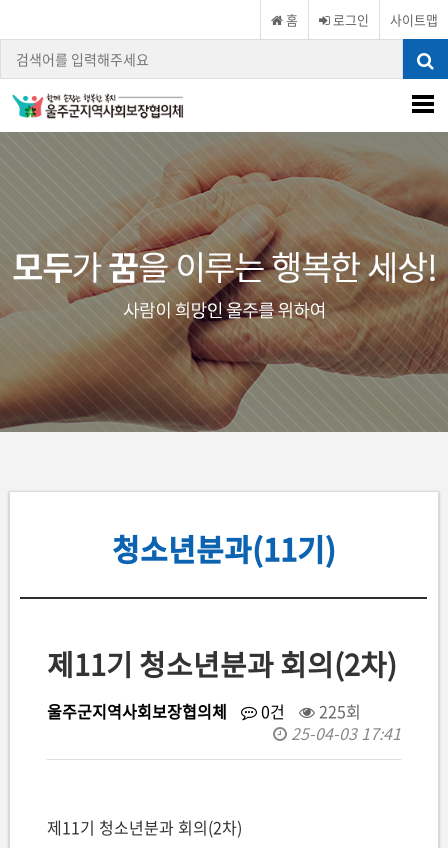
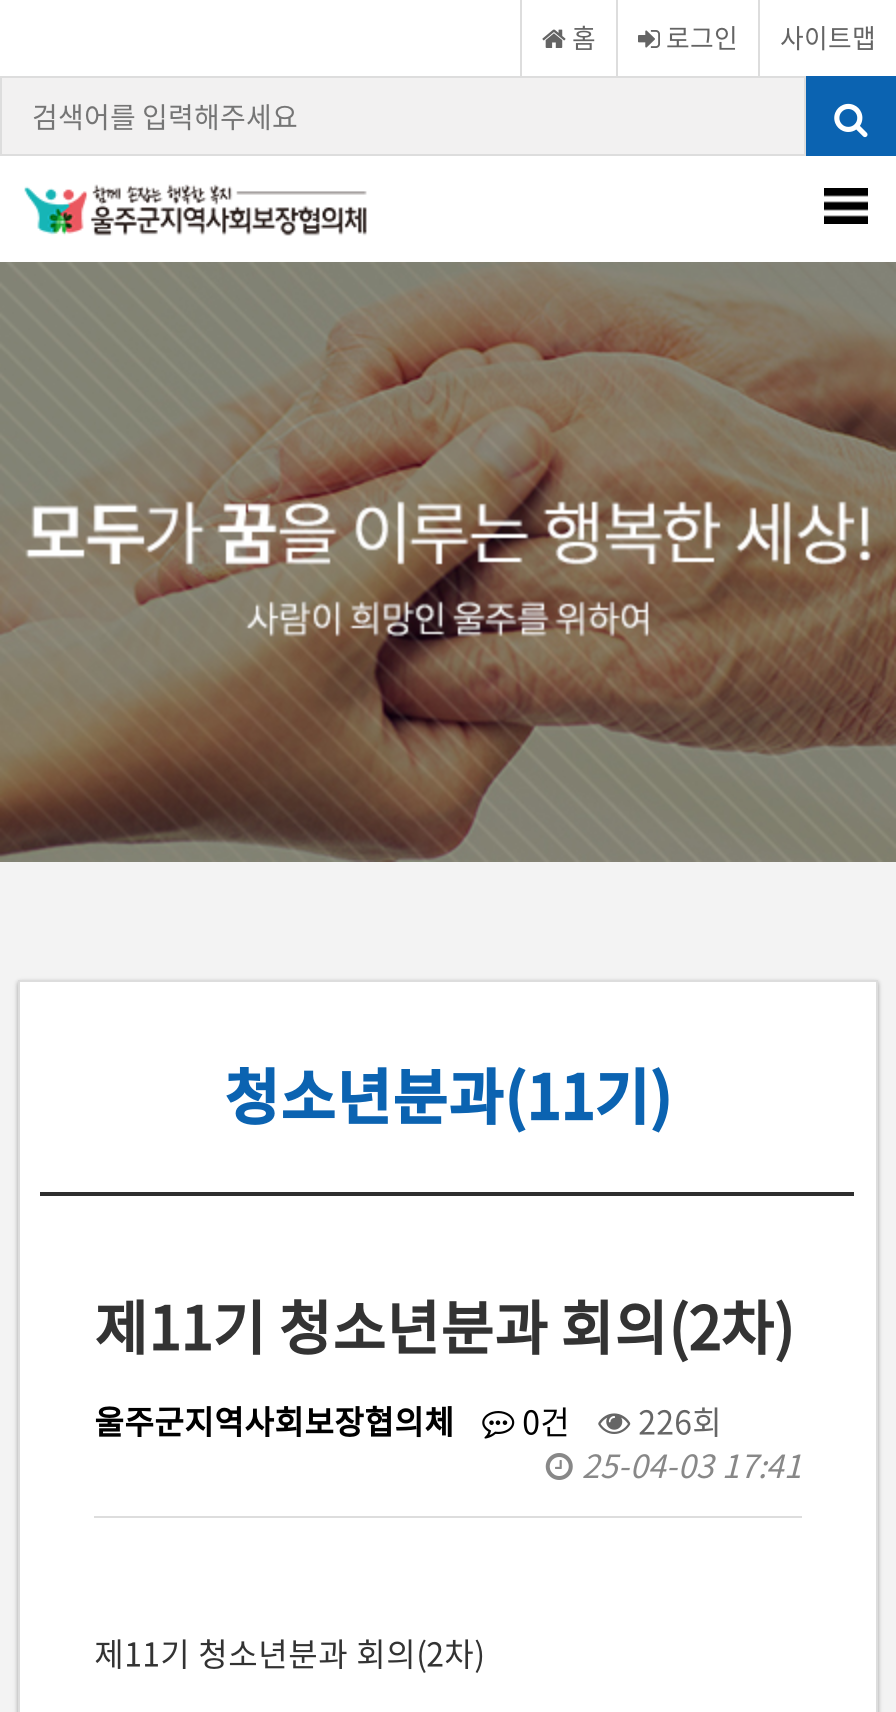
[47,699,361,723] 울주군지역사회보장협의체 0건 225회 -> [94,1396,722,1444] 울주군지역사회보장협의체 0건 226회

